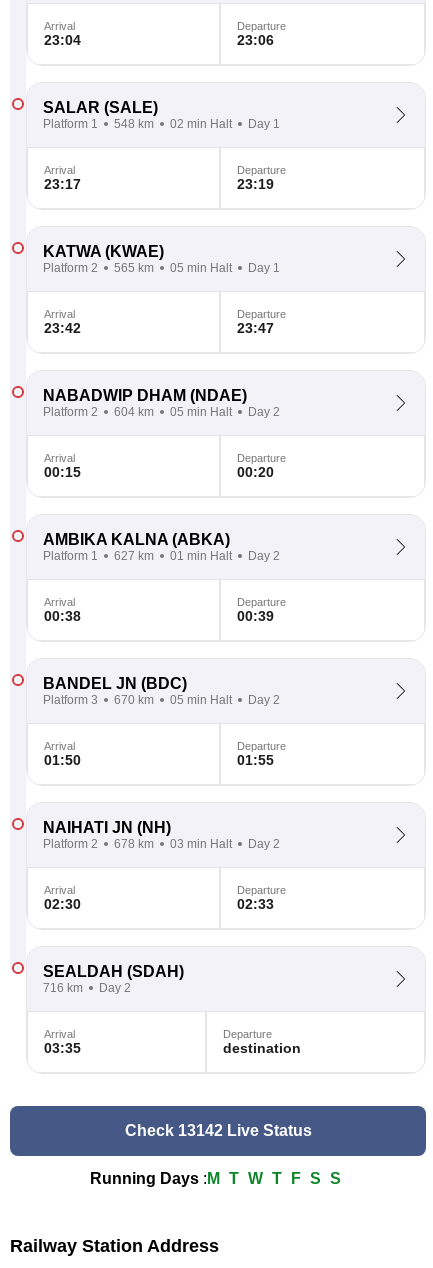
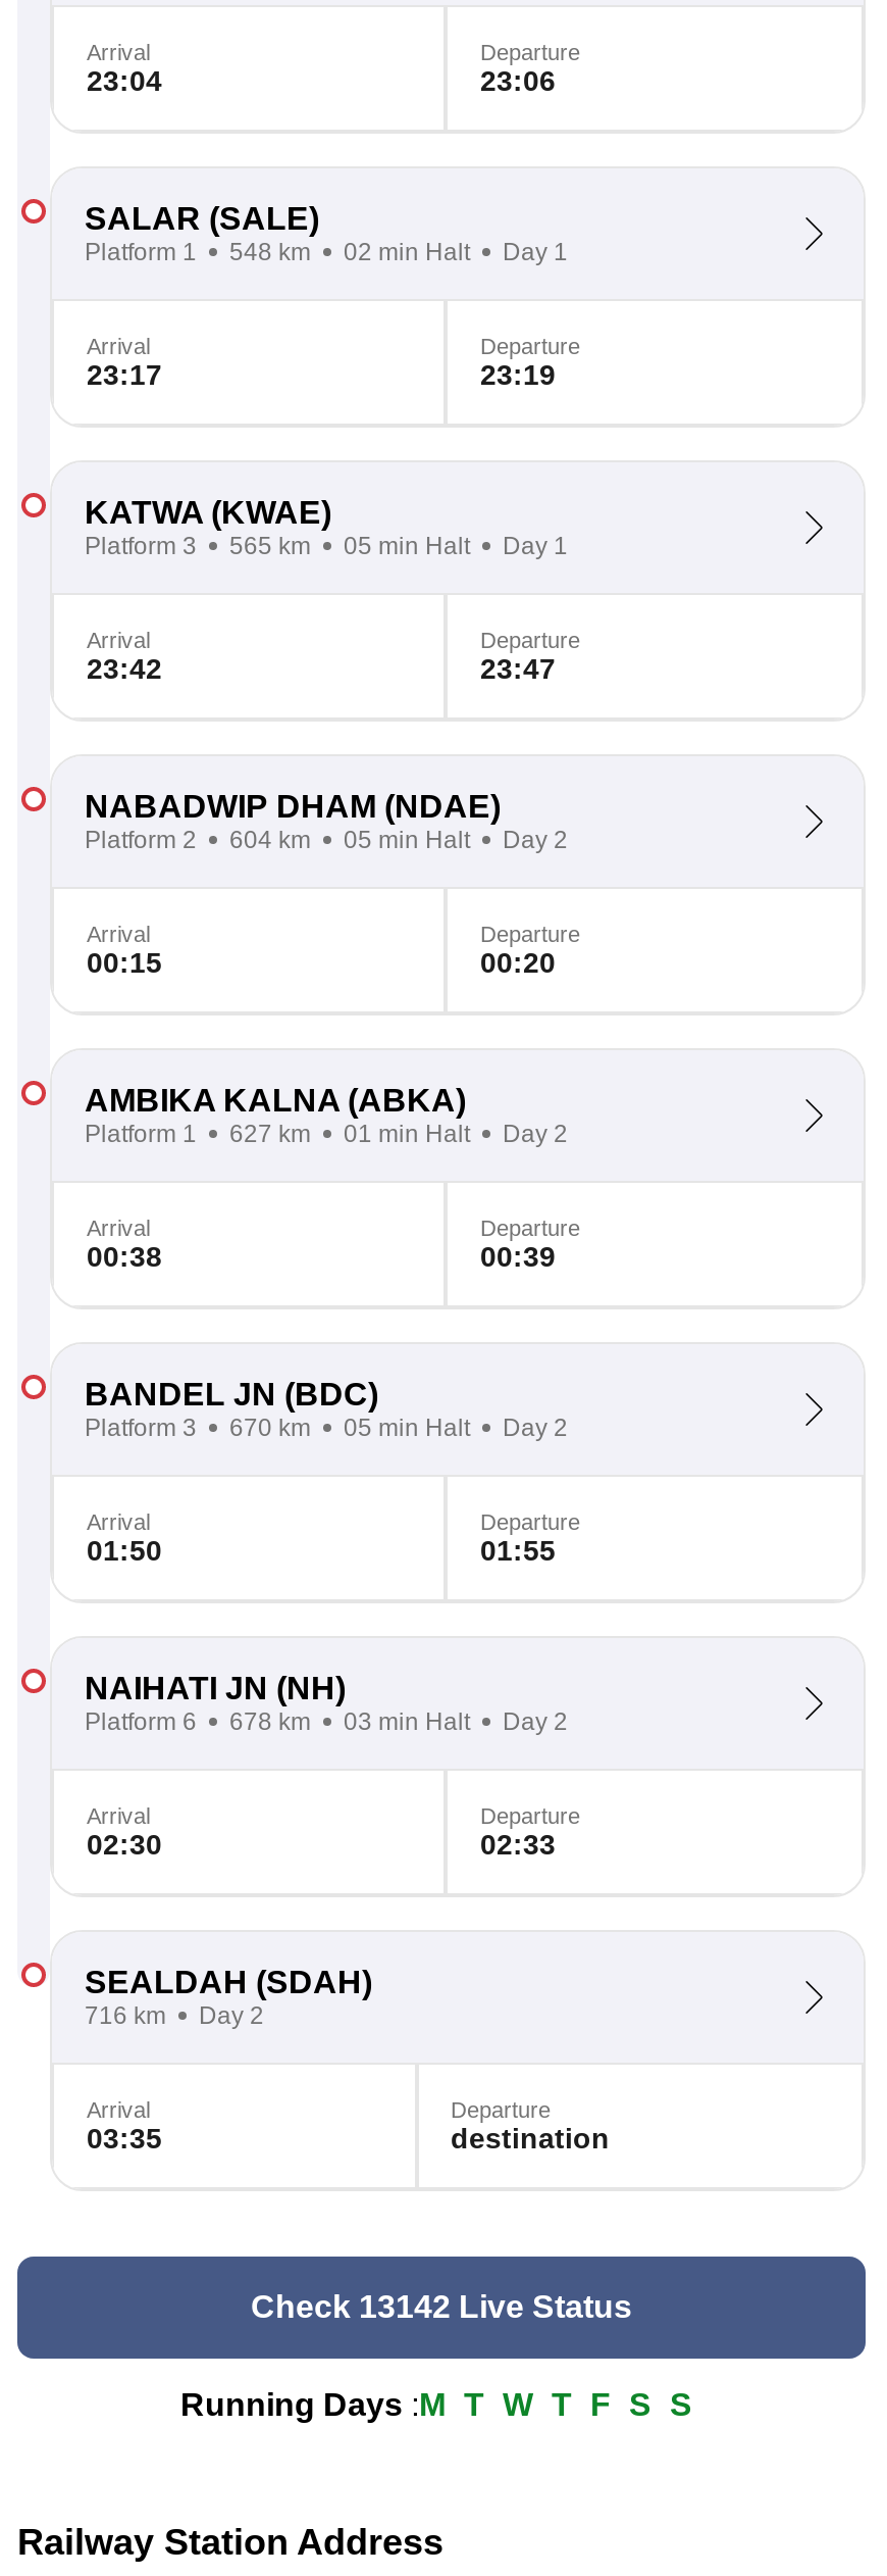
[43,261,280,275] Platform 2 565 km 05 min Halt Day 1 -> [85,532,568,560] Platform 3 565 km 05 min Halt Day 1
[43,837,280,851] Platform 2 678 km 03 min Halt Day 2 -> [85,1707,568,1736] Platform 6 678 km 03 min Halt Day 2

